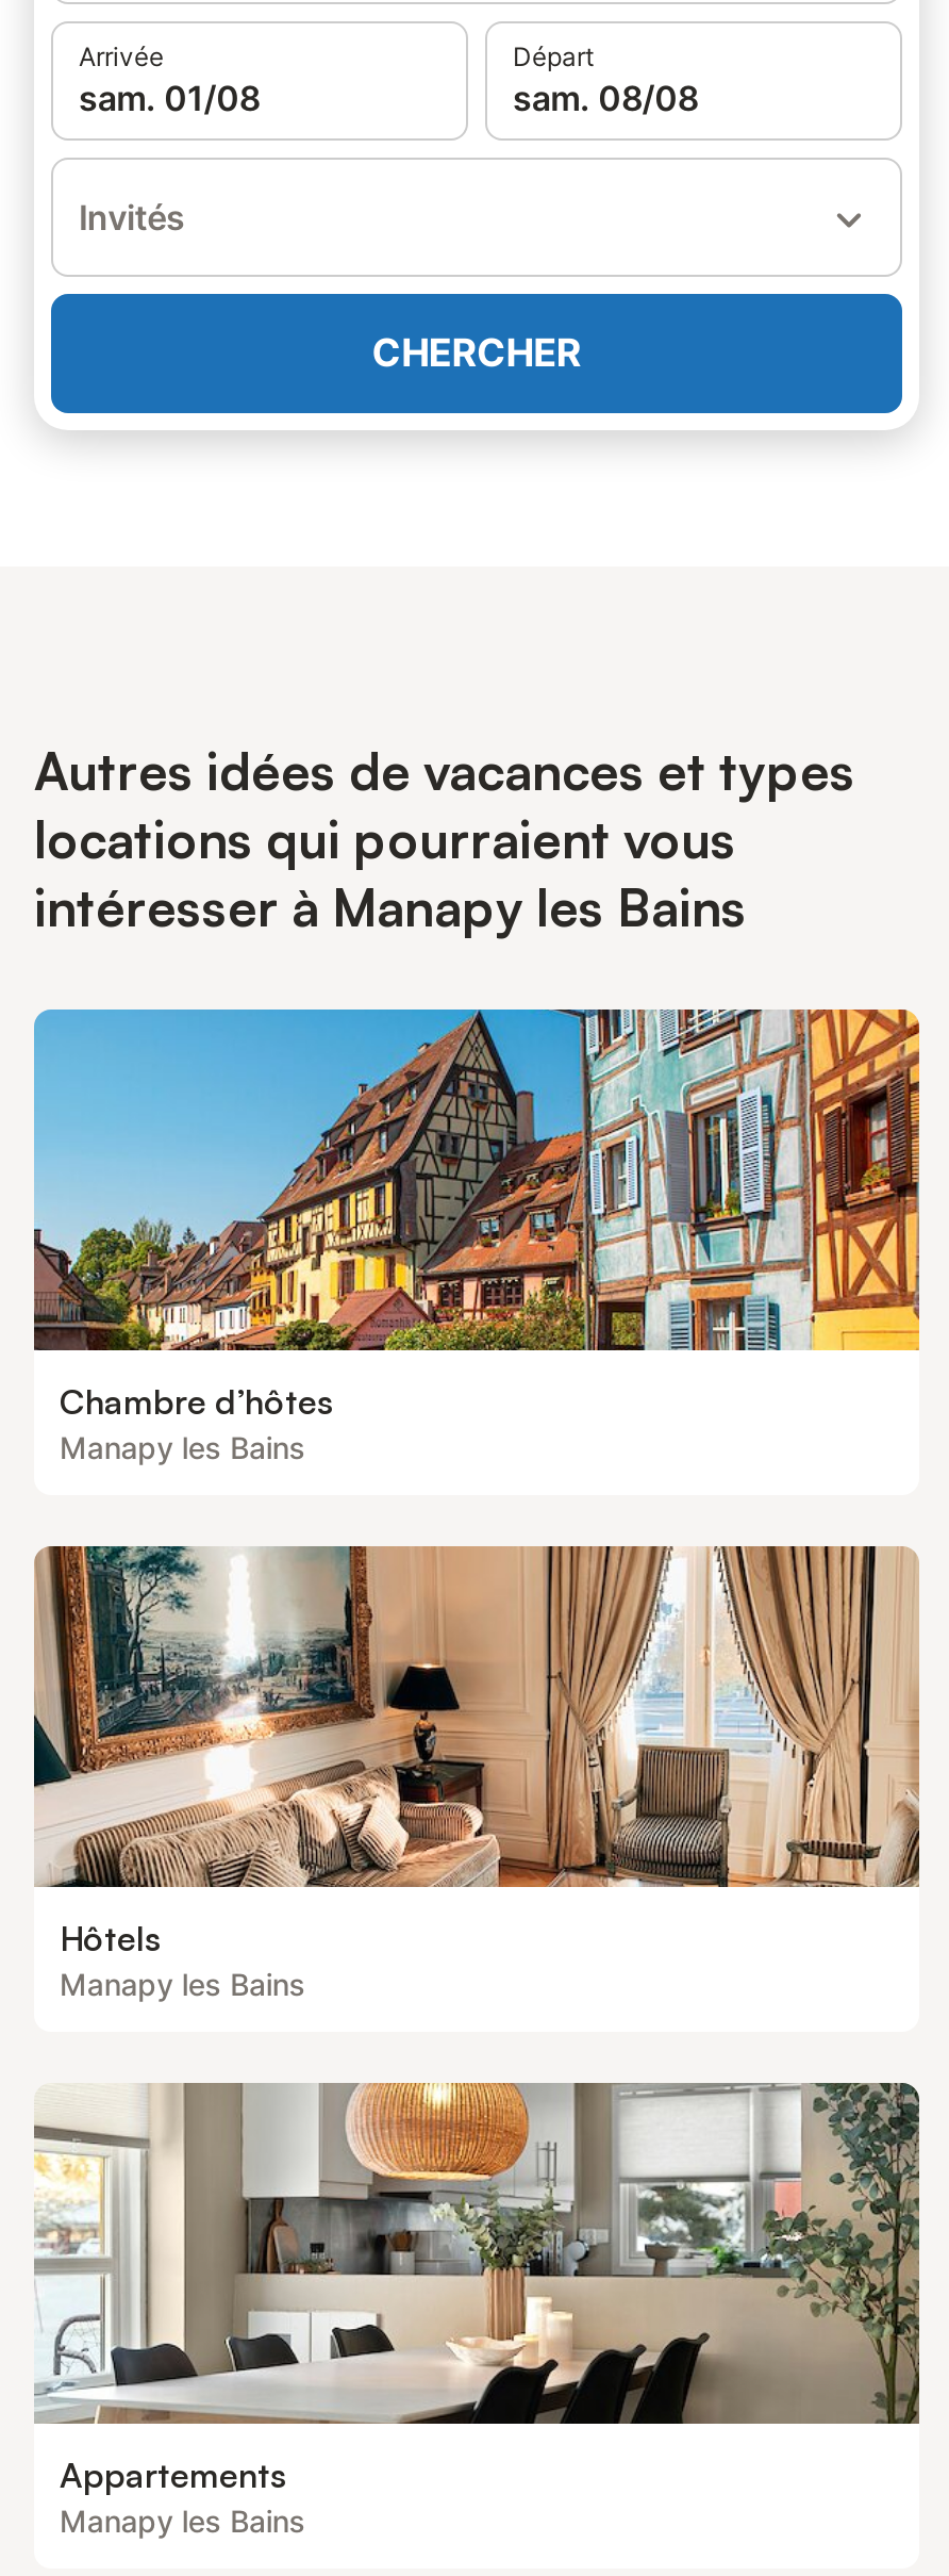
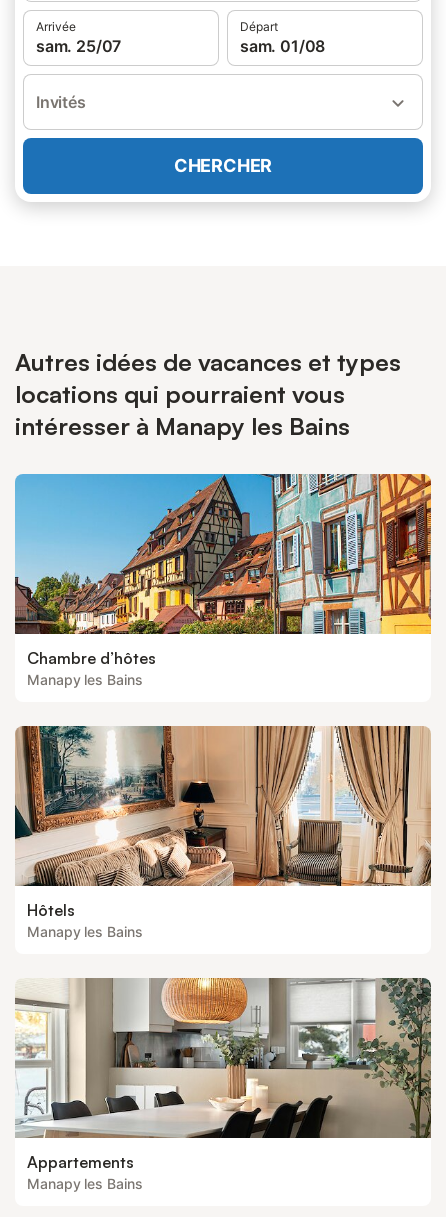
[79,77,260,119] sam. 01/08 -> [36,36,121,56] sam. 25/07
[513,77,698,119] sam. 08/08 -> [240,36,325,56] sam. 01/08

